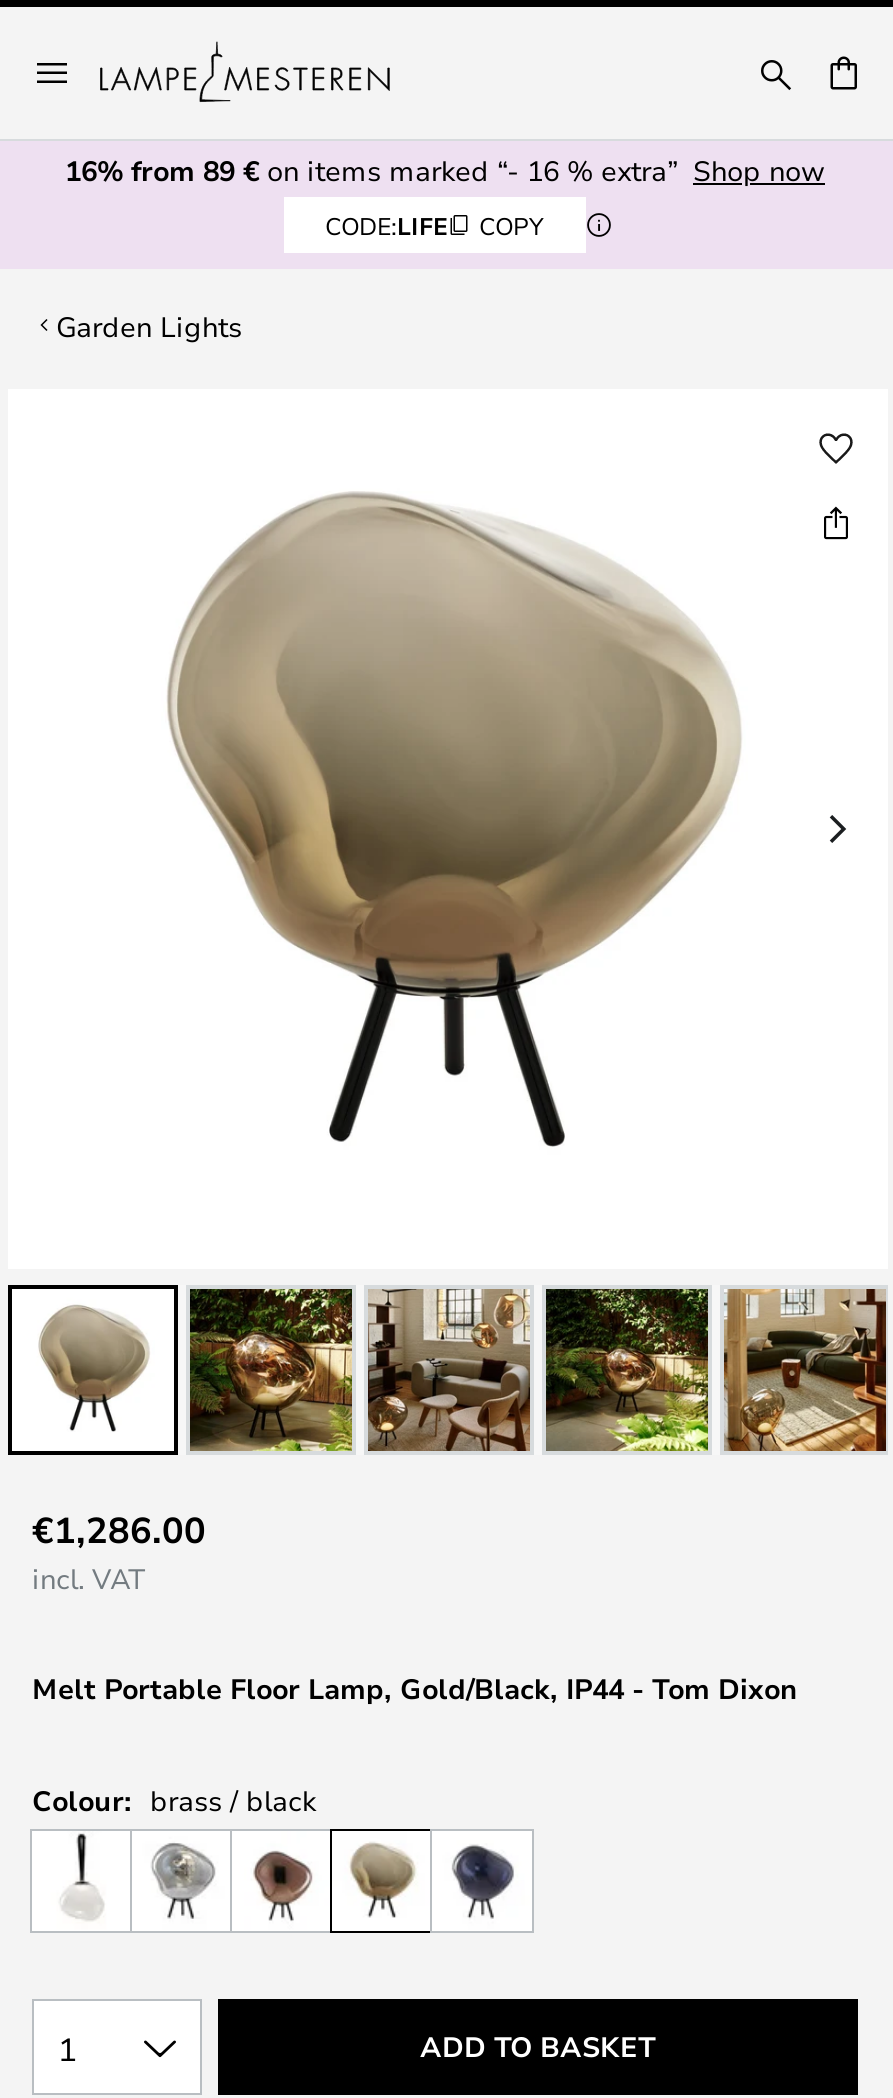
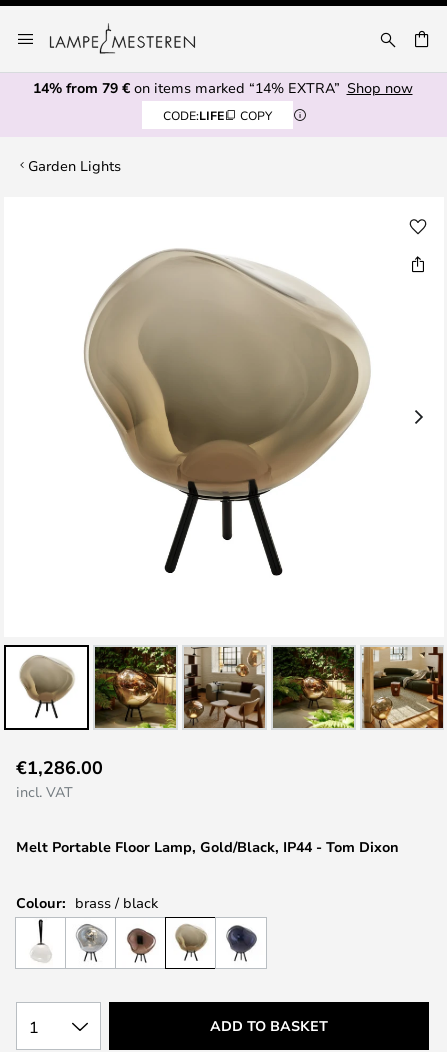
[65,151,825,189] 16% from 89 €on items marked “- 16 % extra” Shop now -> [32,78,412,97] 14% from 79 €on items marked “14% EXTRA” Shop now

